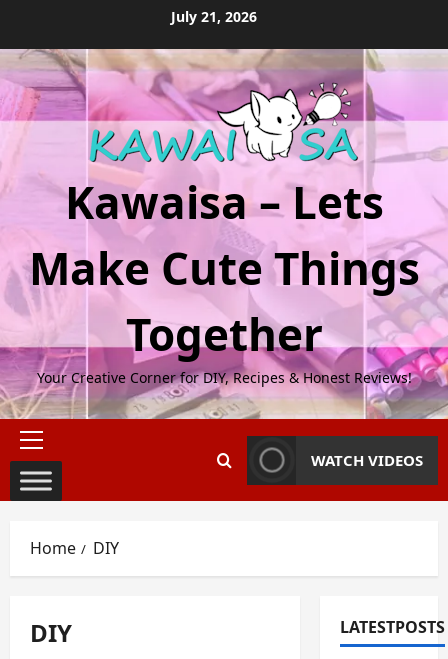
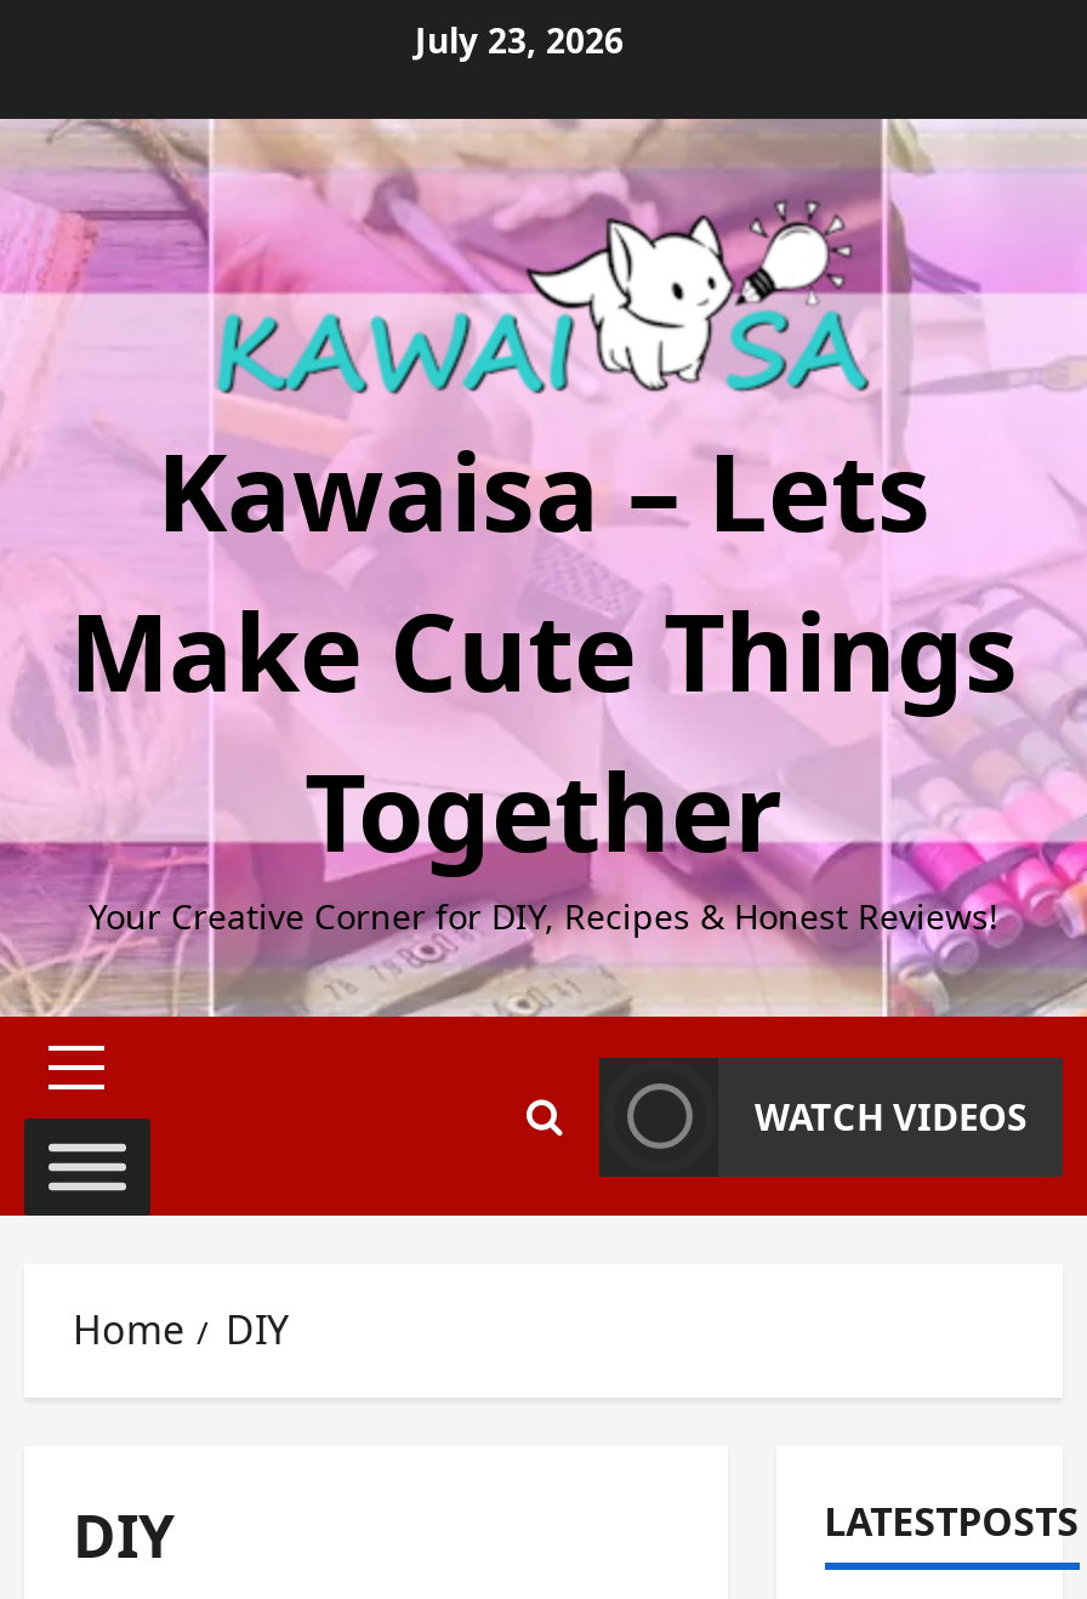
[171,7,257,26] July 21, 2026 -> [415,17,624,63] July 23, 2026

